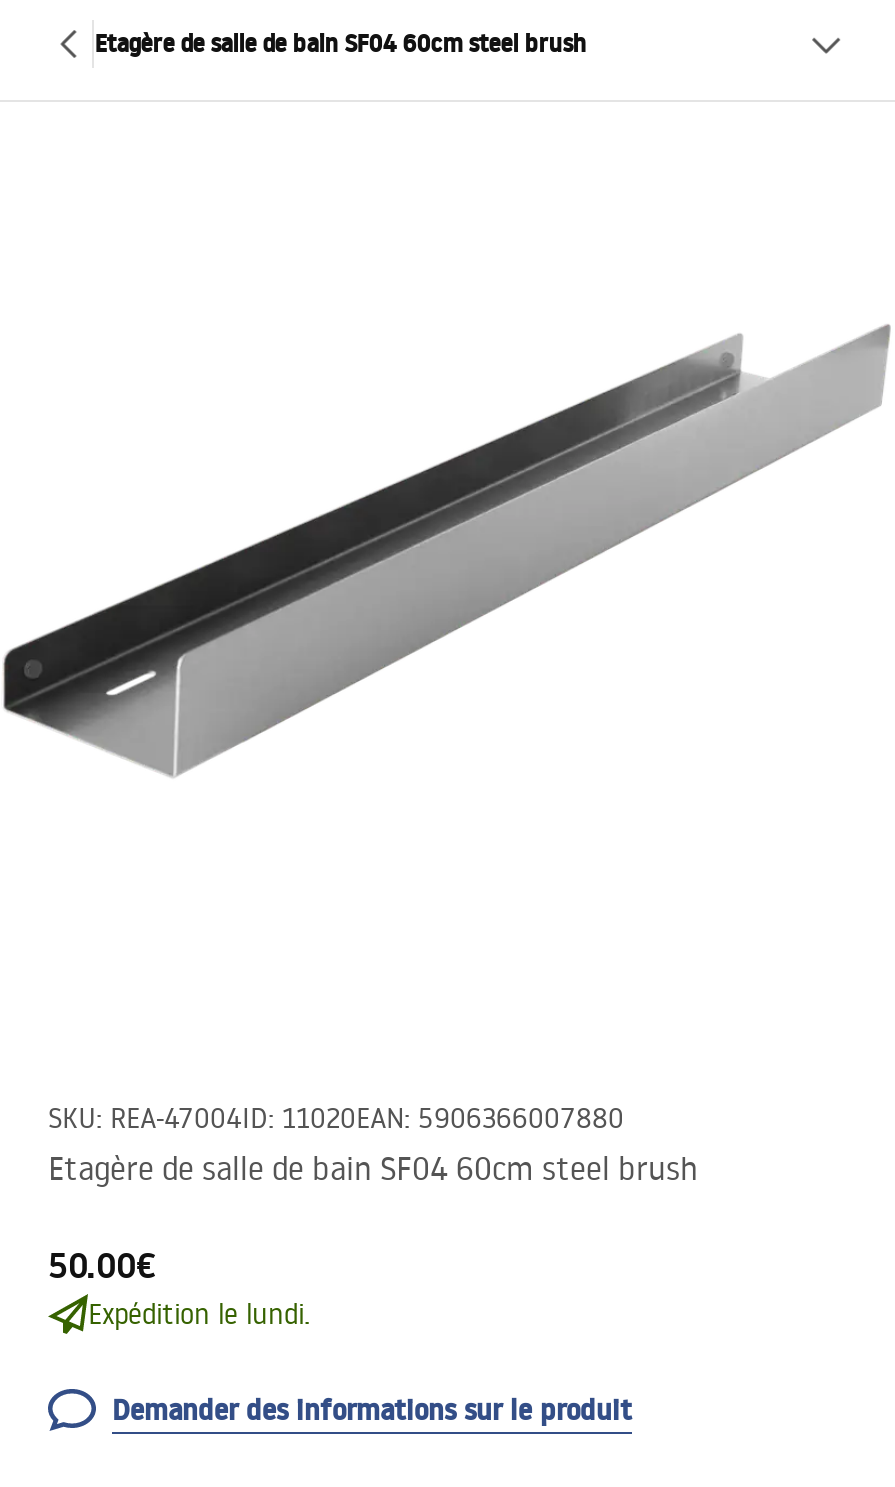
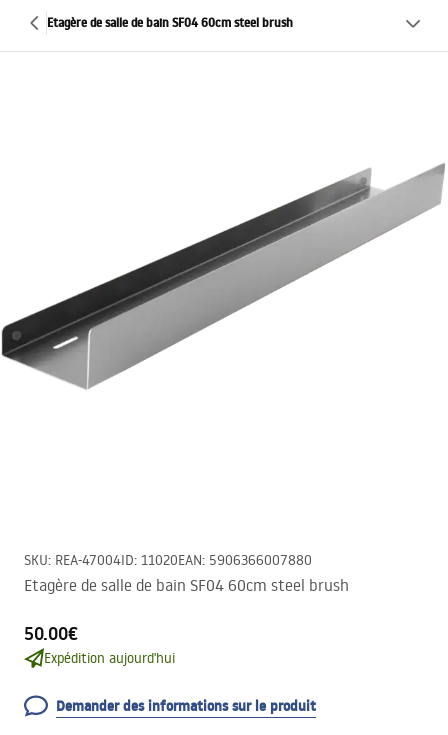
[88,1296,310,1332] Expédition le lundi. -> [44,649,175,667] Expédition aujourd'hui

